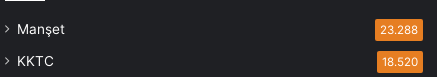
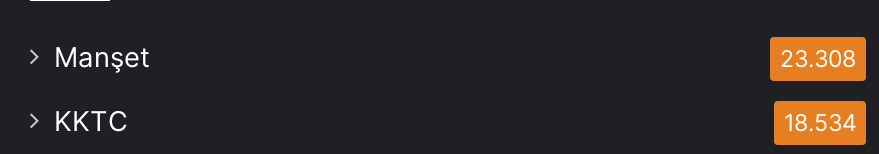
[380,23,418,37] 23.288 -> [780,45,856,73] 23.308
[382,55,418,69] 18.520 -> [784,109,856,137] 18.534

